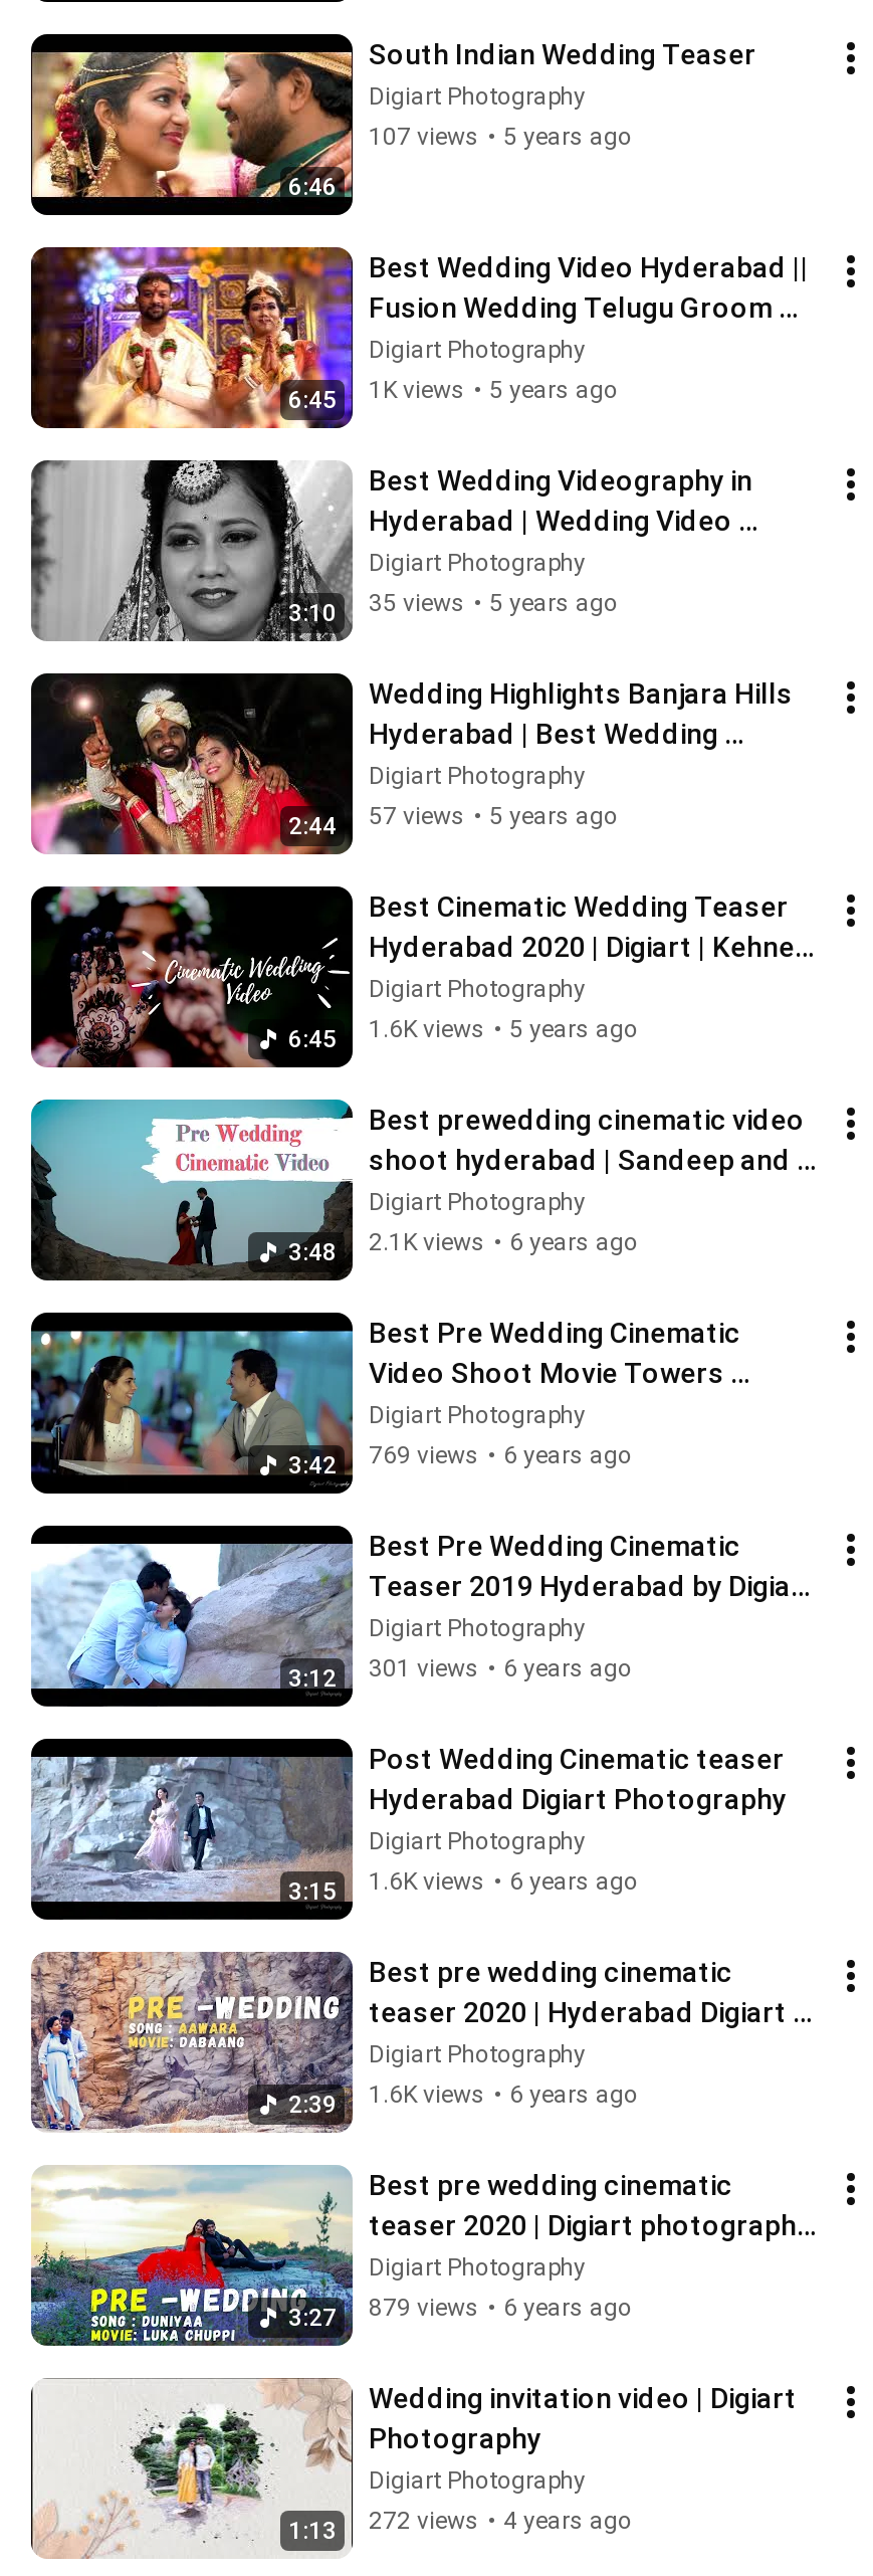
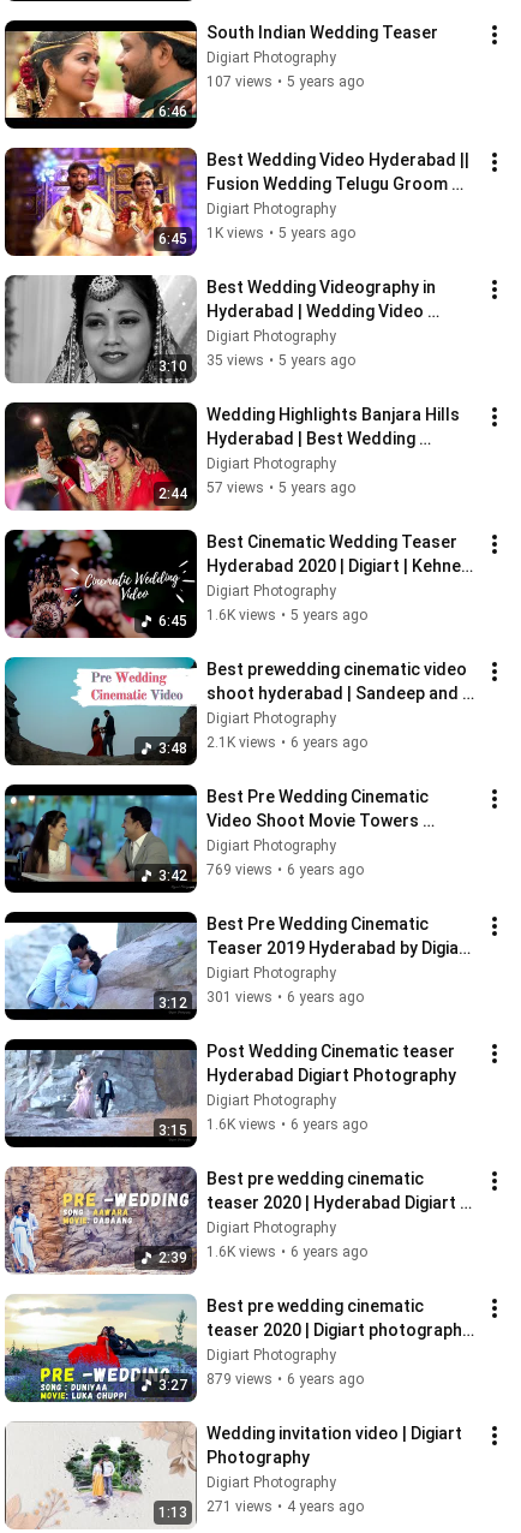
[369,2507,632,2535] 272 views • 4 years ago -> [206,1498,364,1515] 271 views • 4 years ago

